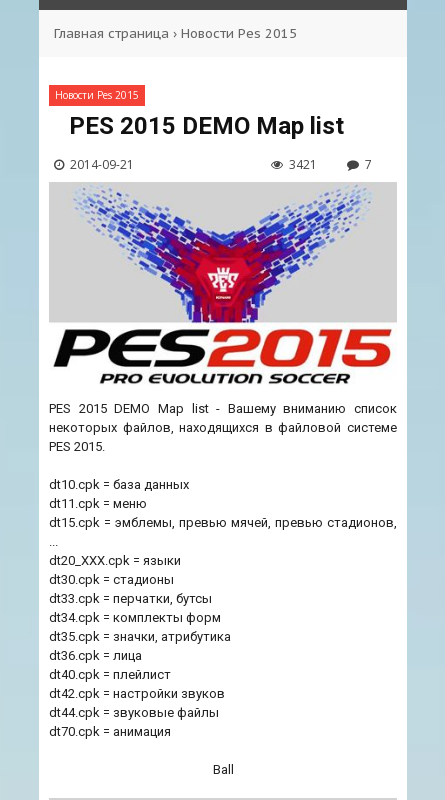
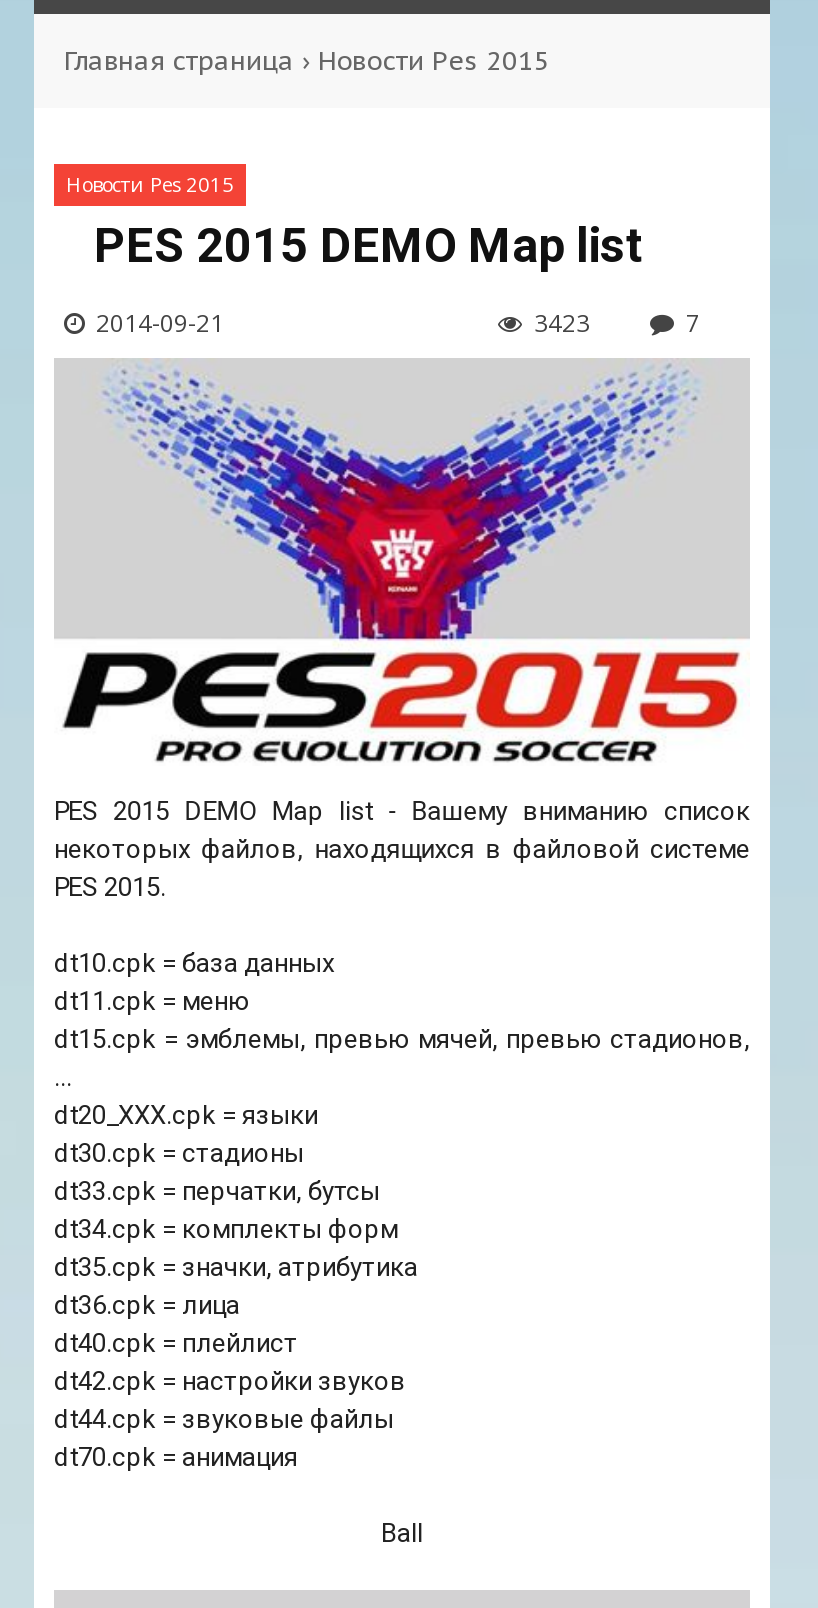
[286,156,317,173] 3421 -> [528,307,590,341] 3423

